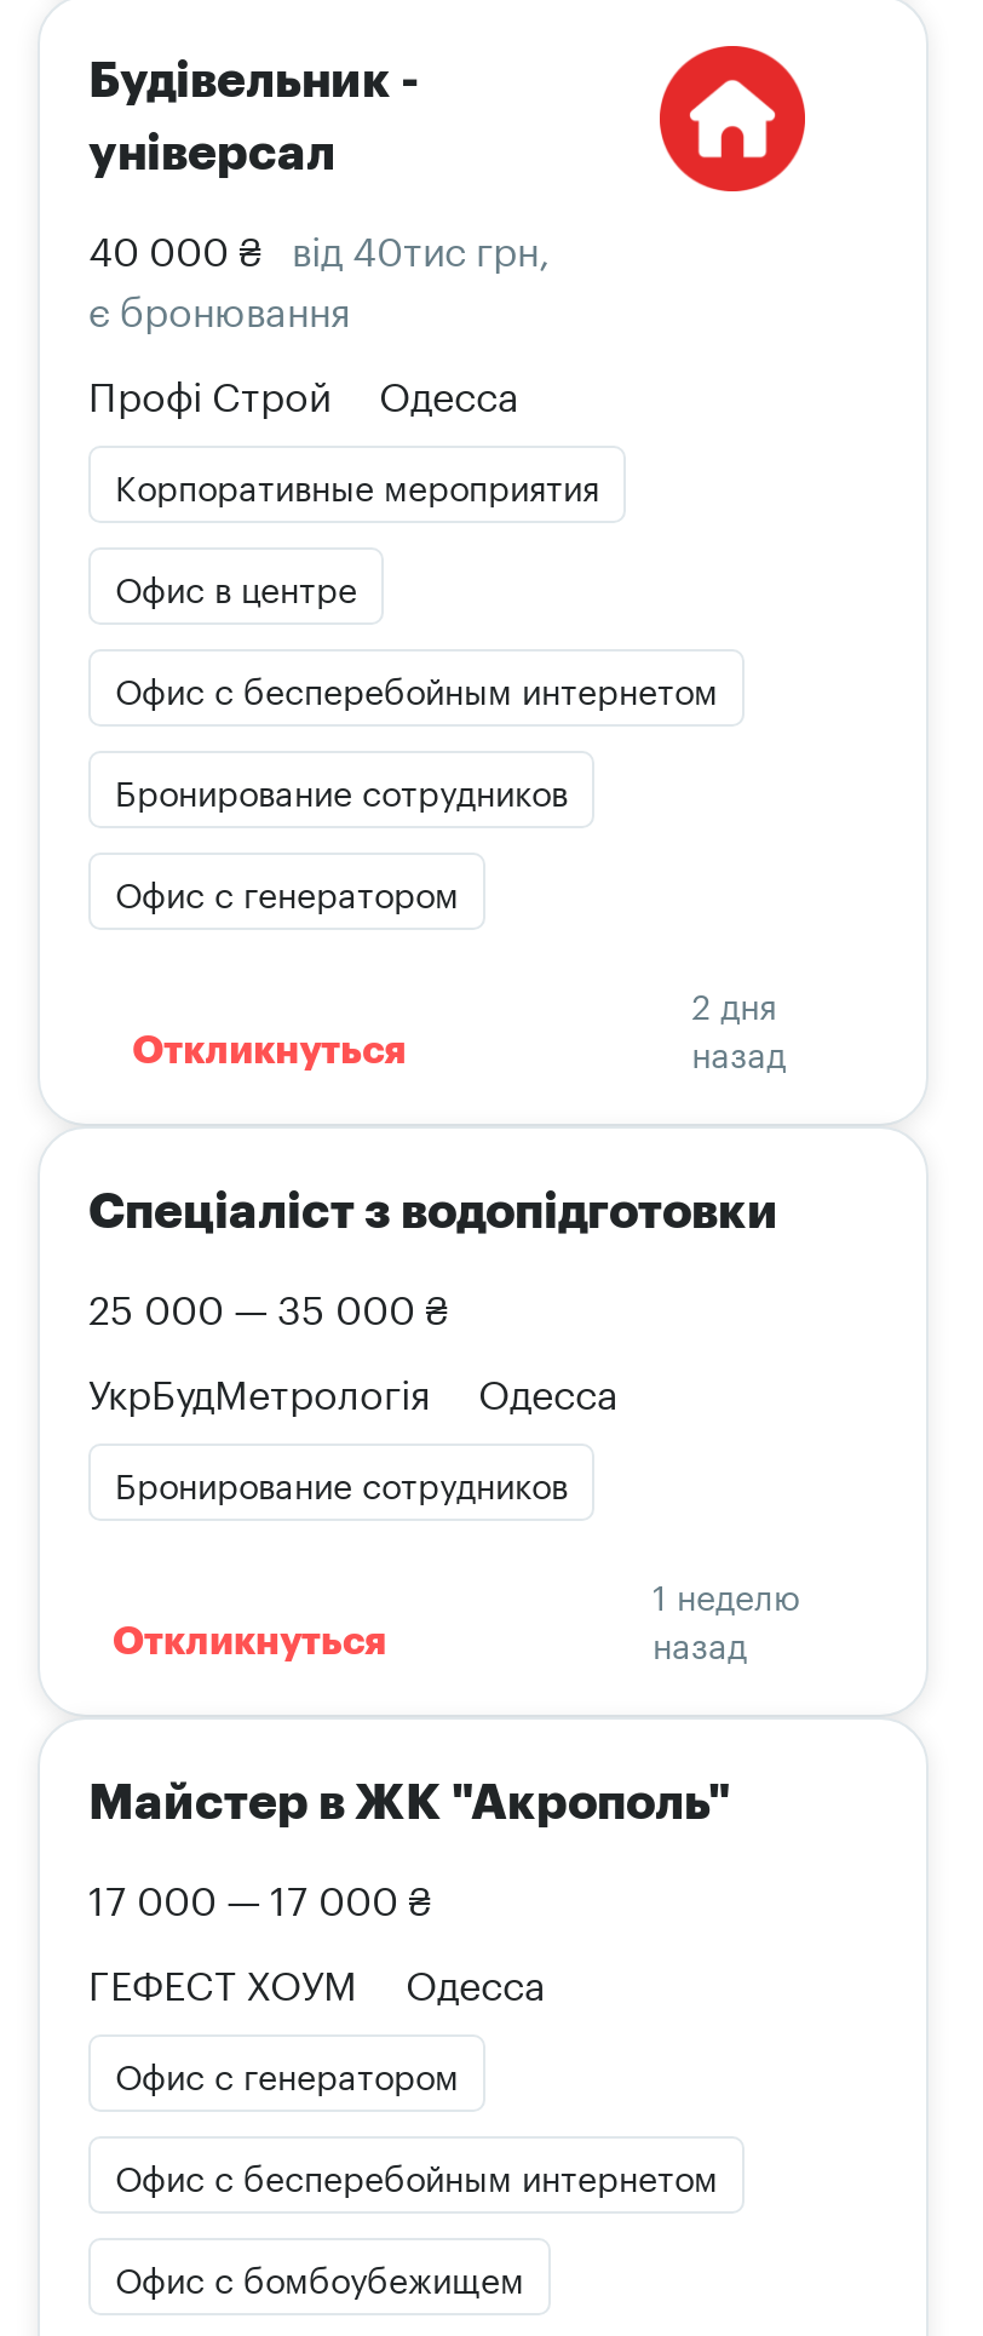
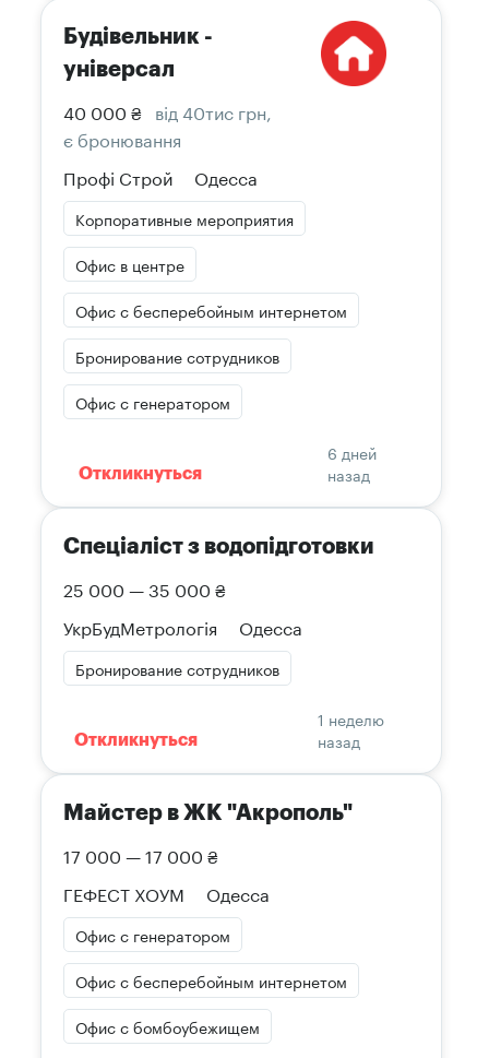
[692,976,776,1029] 2 дня -> [327,440,376,464] 6 дней

